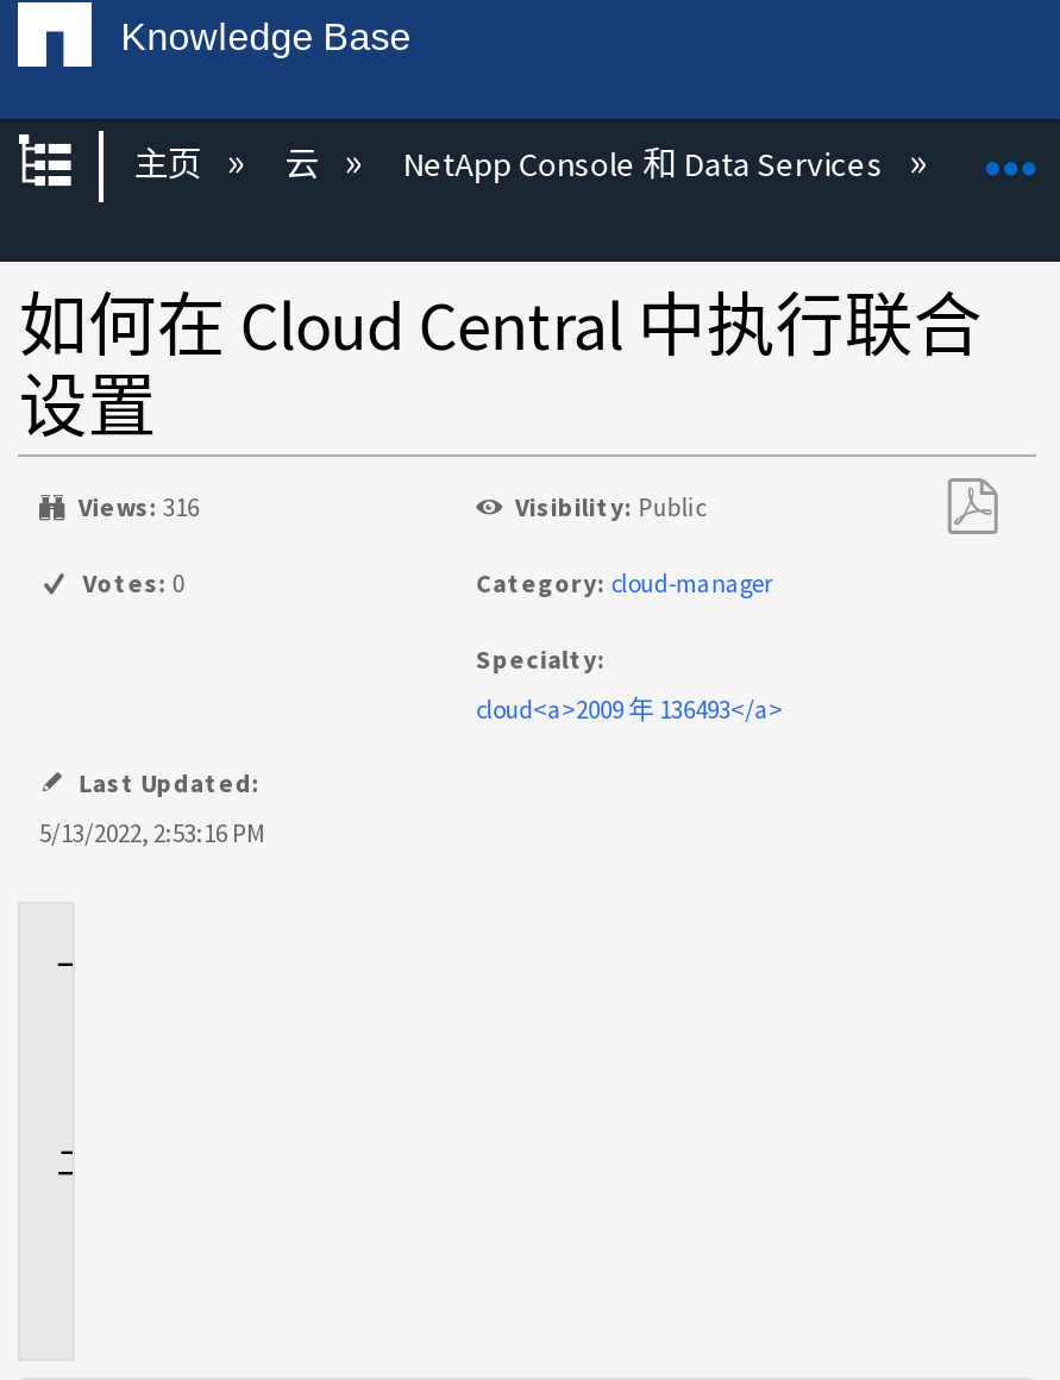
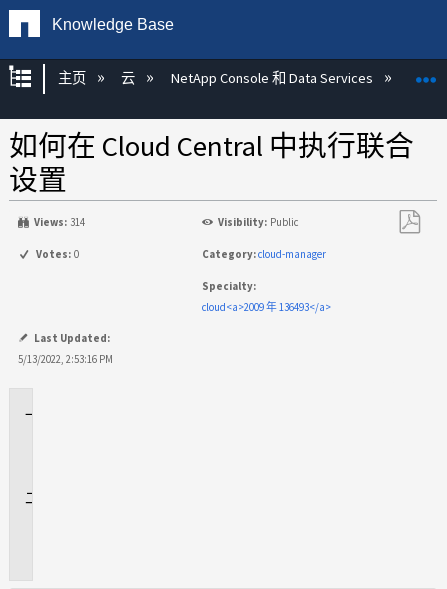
[78,490,199,523] Views: 316 -> [34,215,85,229] Views: 314

